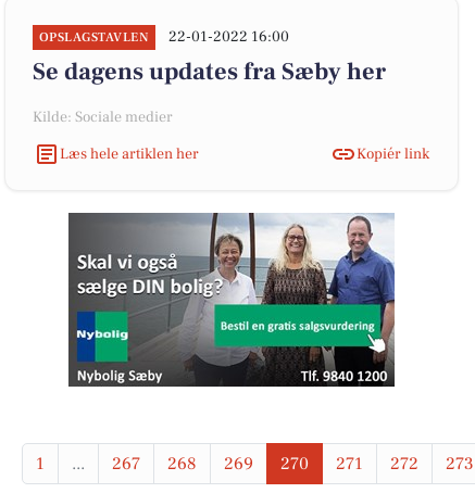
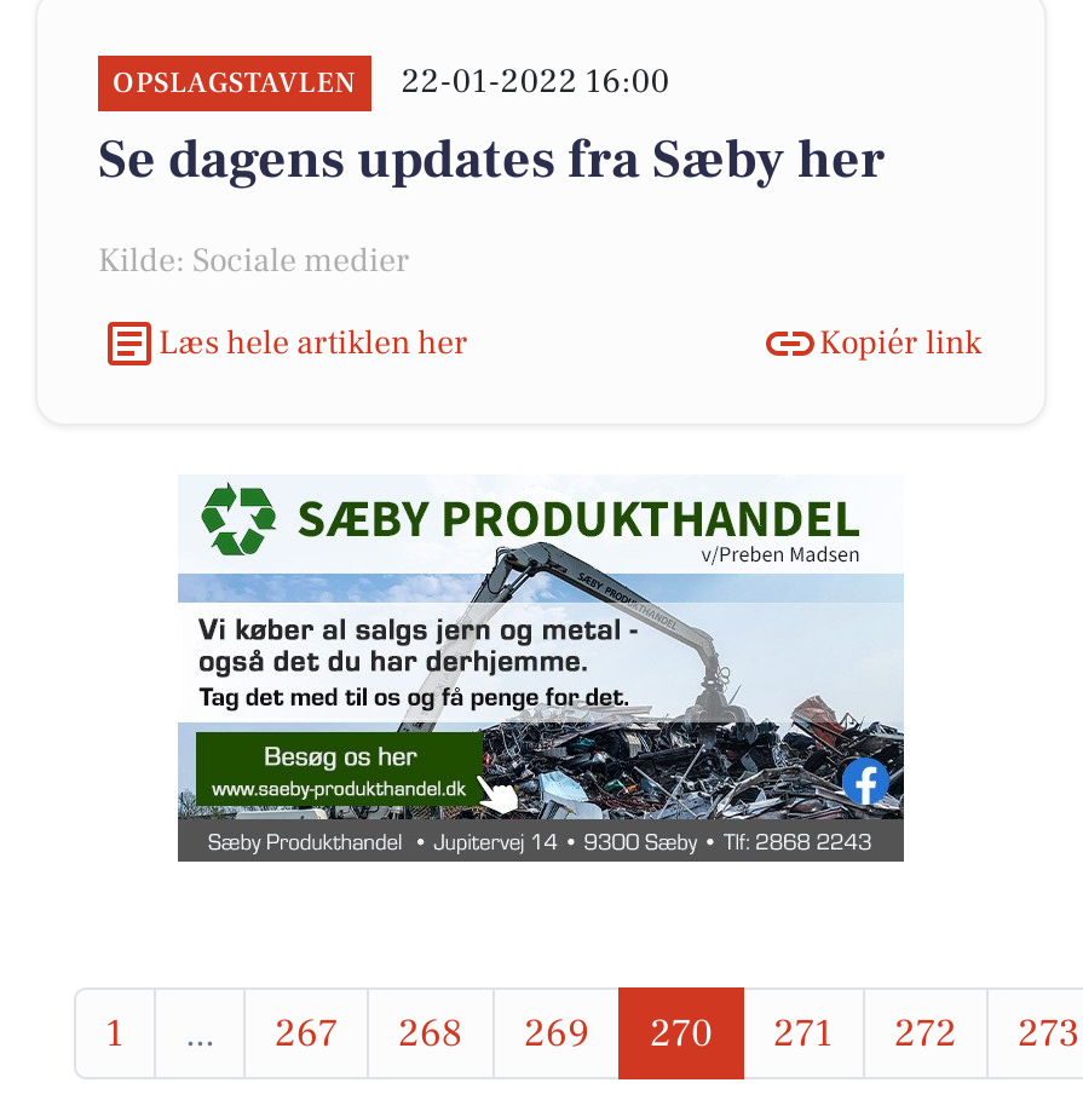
[67,212,396,385] [image] -> [178,474,904,862] [image]

